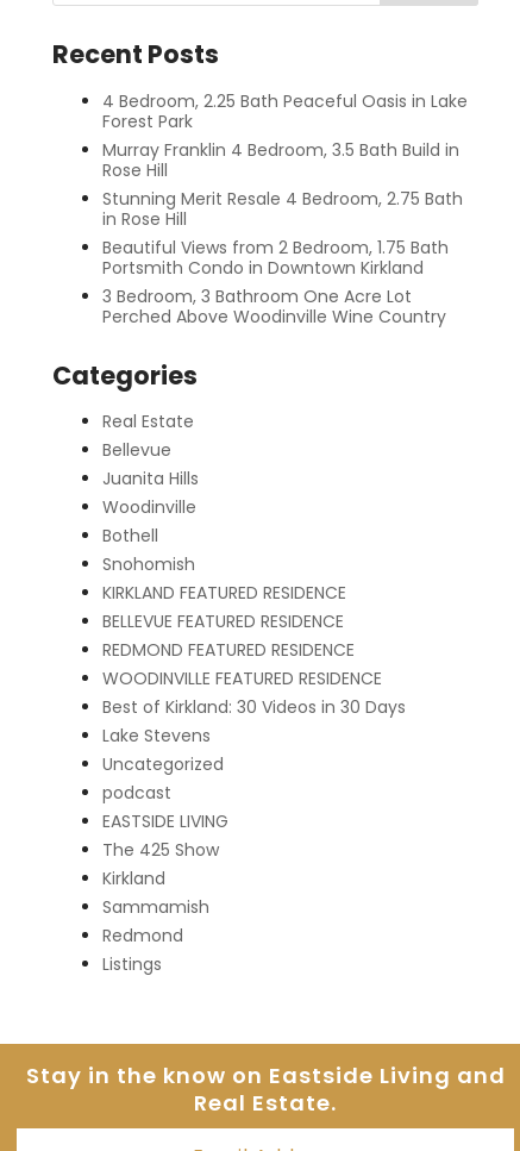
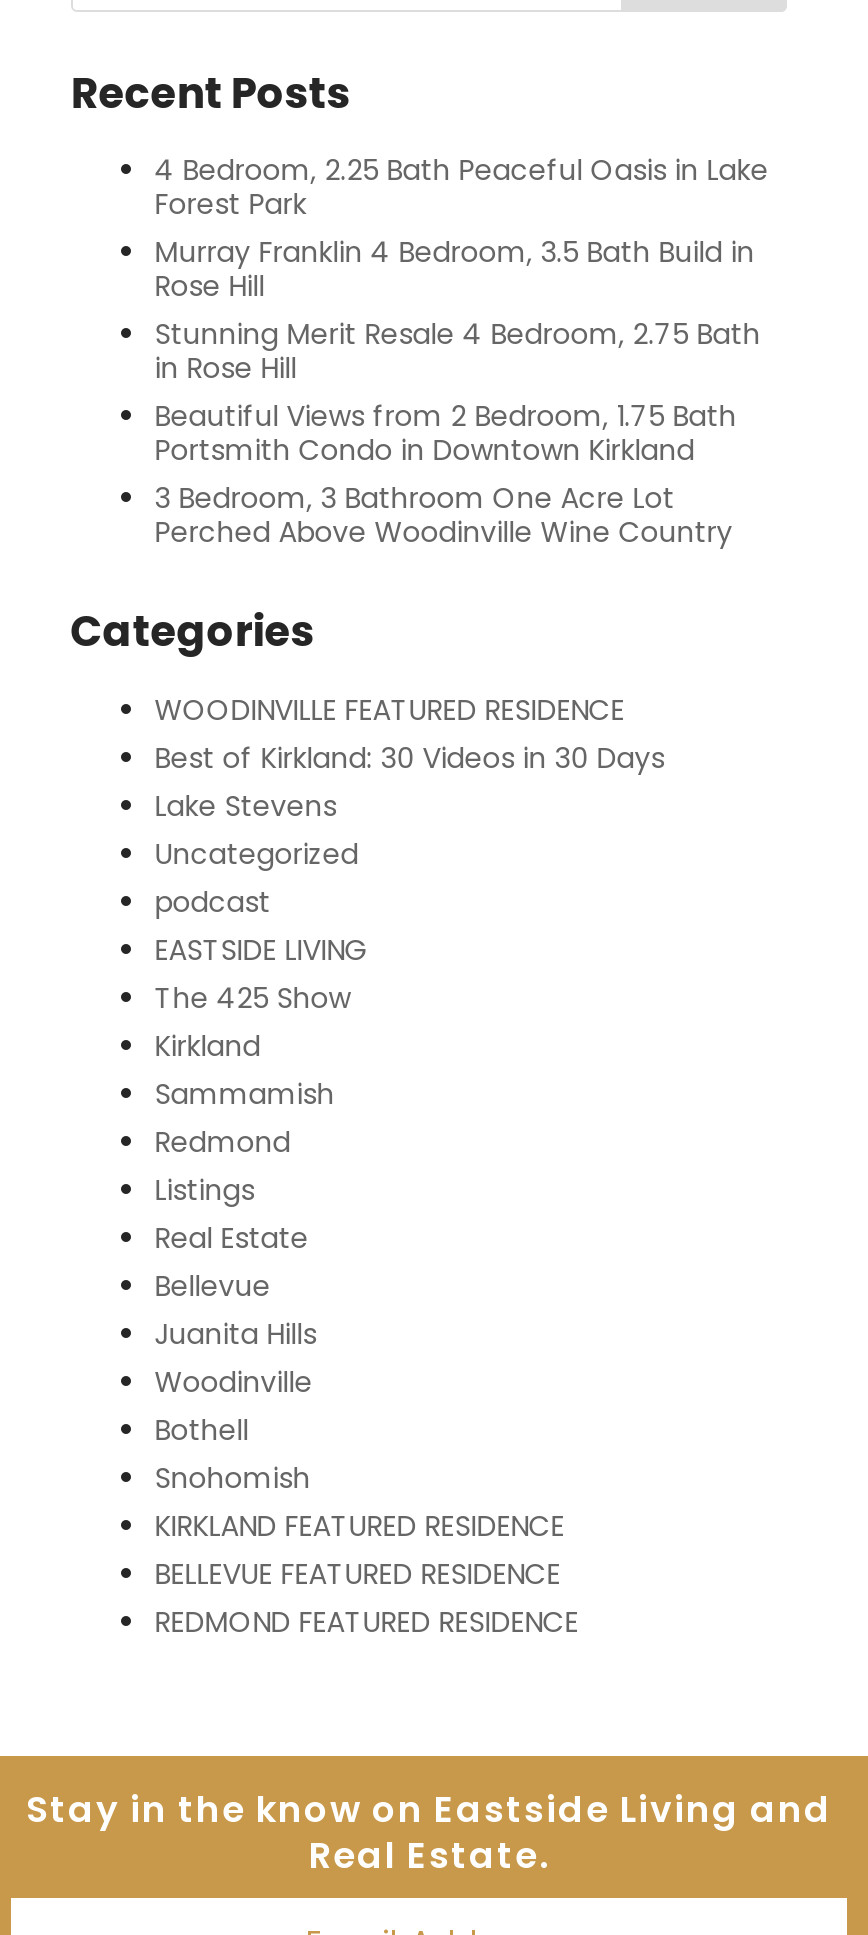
moved [102,410,354,662] -> [155,1218,579,1642]: Real Estate | Bellevue | Juanita Hills | ... | BELLEVUE FEATURED RESIDENCE | REDMOND FEATURED RESIDENCE
moved [102,667,406,976] -> [155,690,665,1210]: WOODINVILLE FEATURED RESIDENCE | Best of Kirkland: 30 Videos in 30 Days | Lake Stevens | ... | Redmond | Listings

